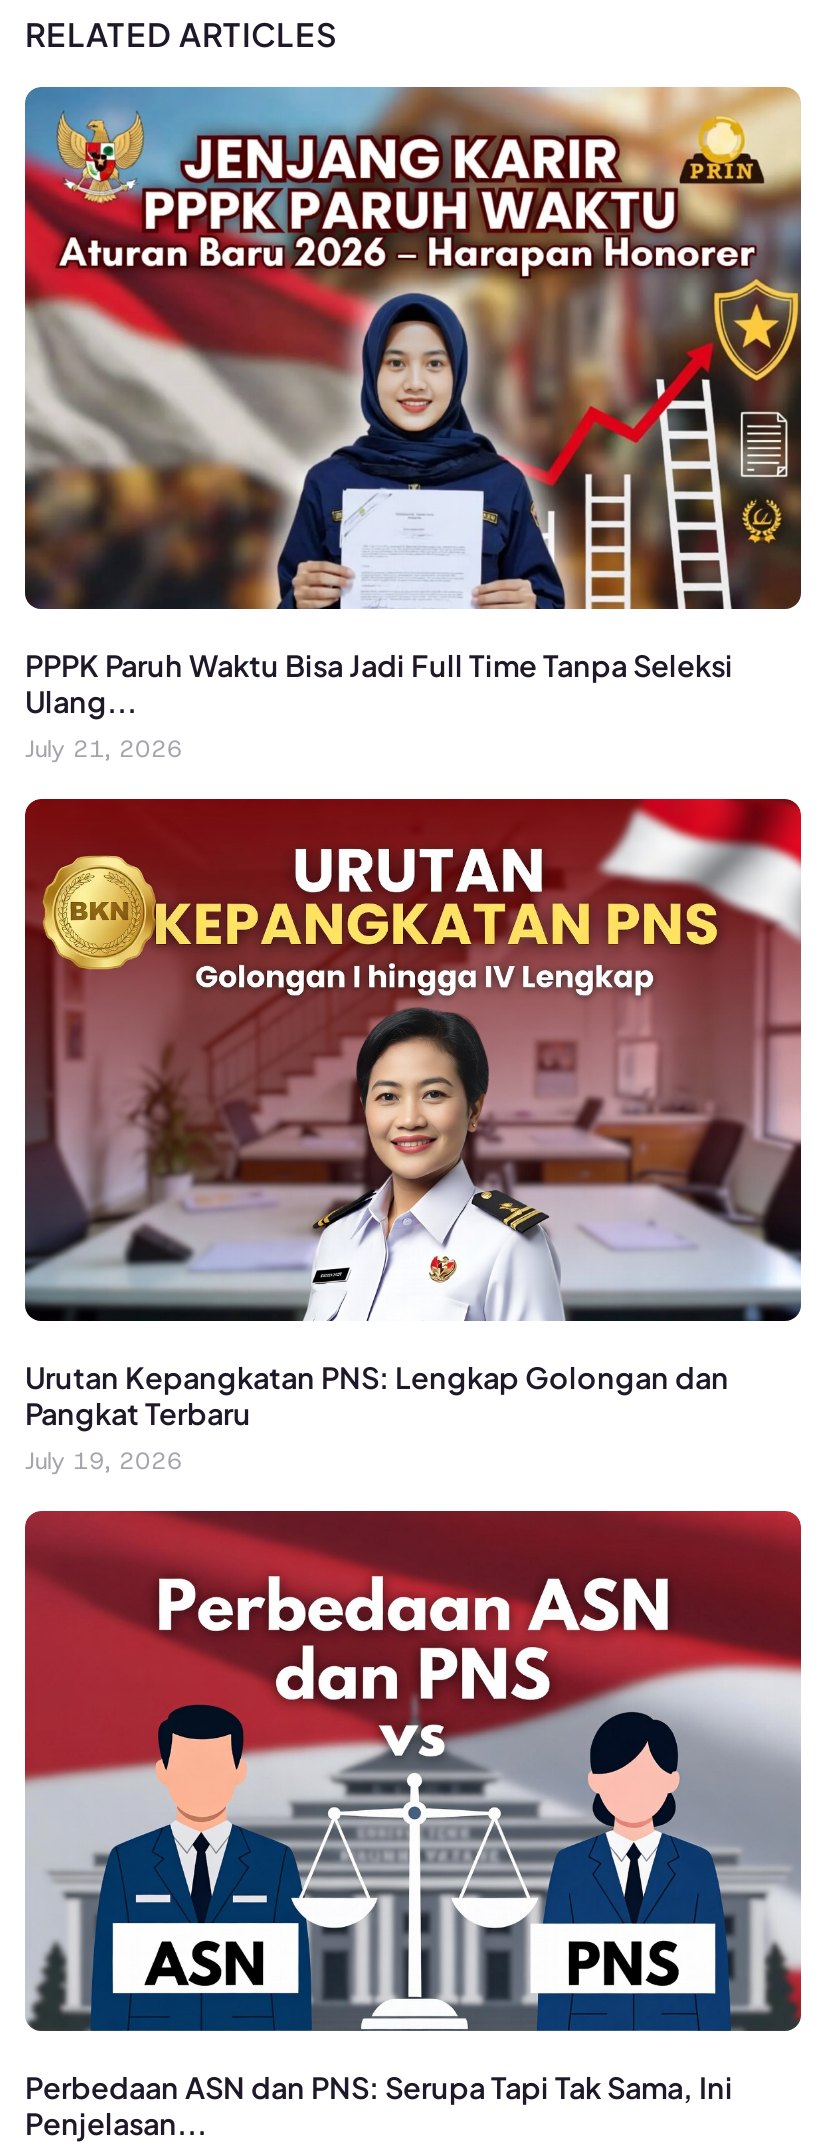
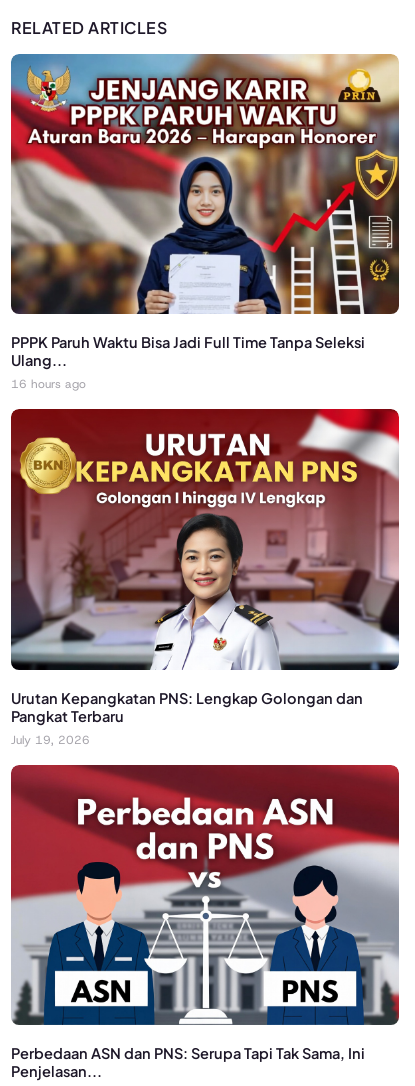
[25,733,183,765] July 21, 2026 -> [11,376,86,392] 16 hours ago

